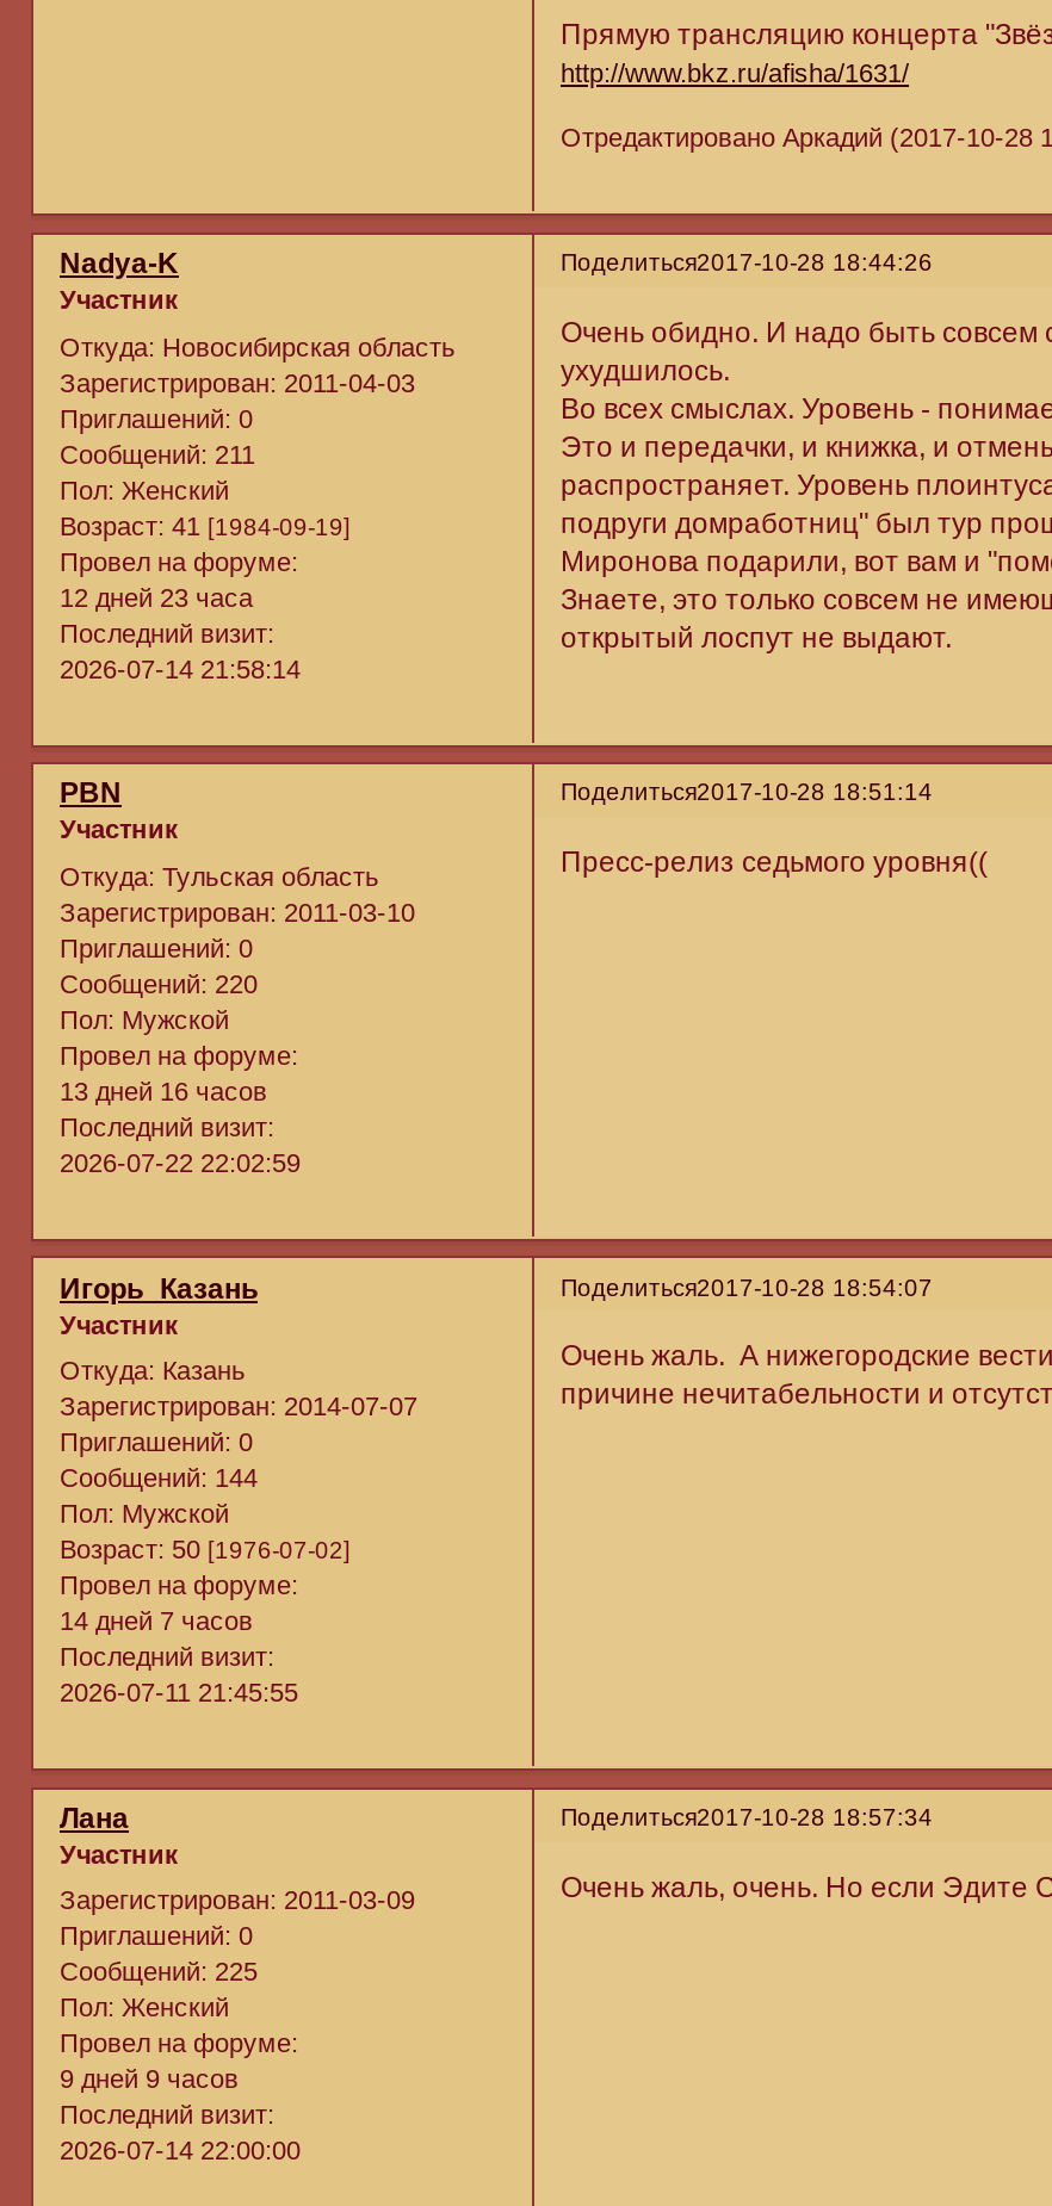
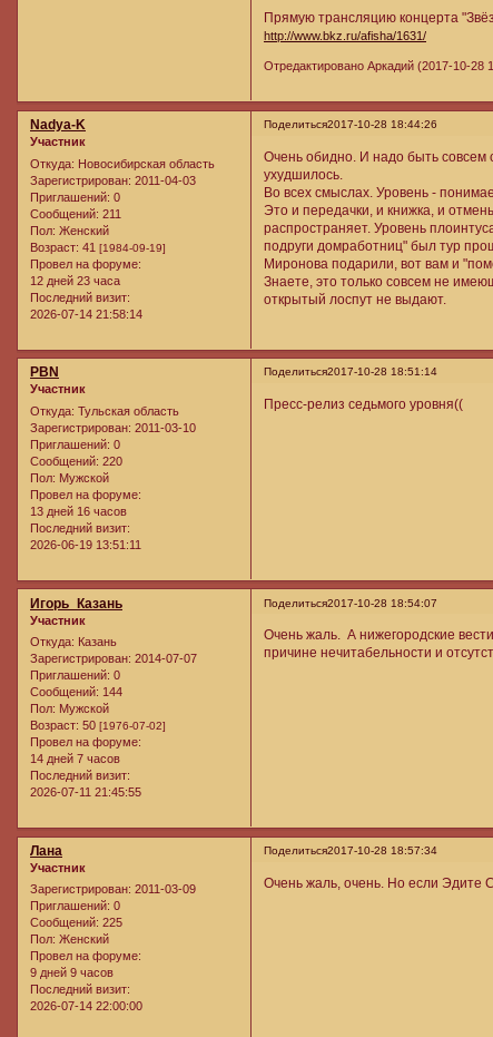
[60,1148,301,1177] 2026-07-22 22:02:59 -> [30,538,141,551] 2026-06-19 13:51:11

